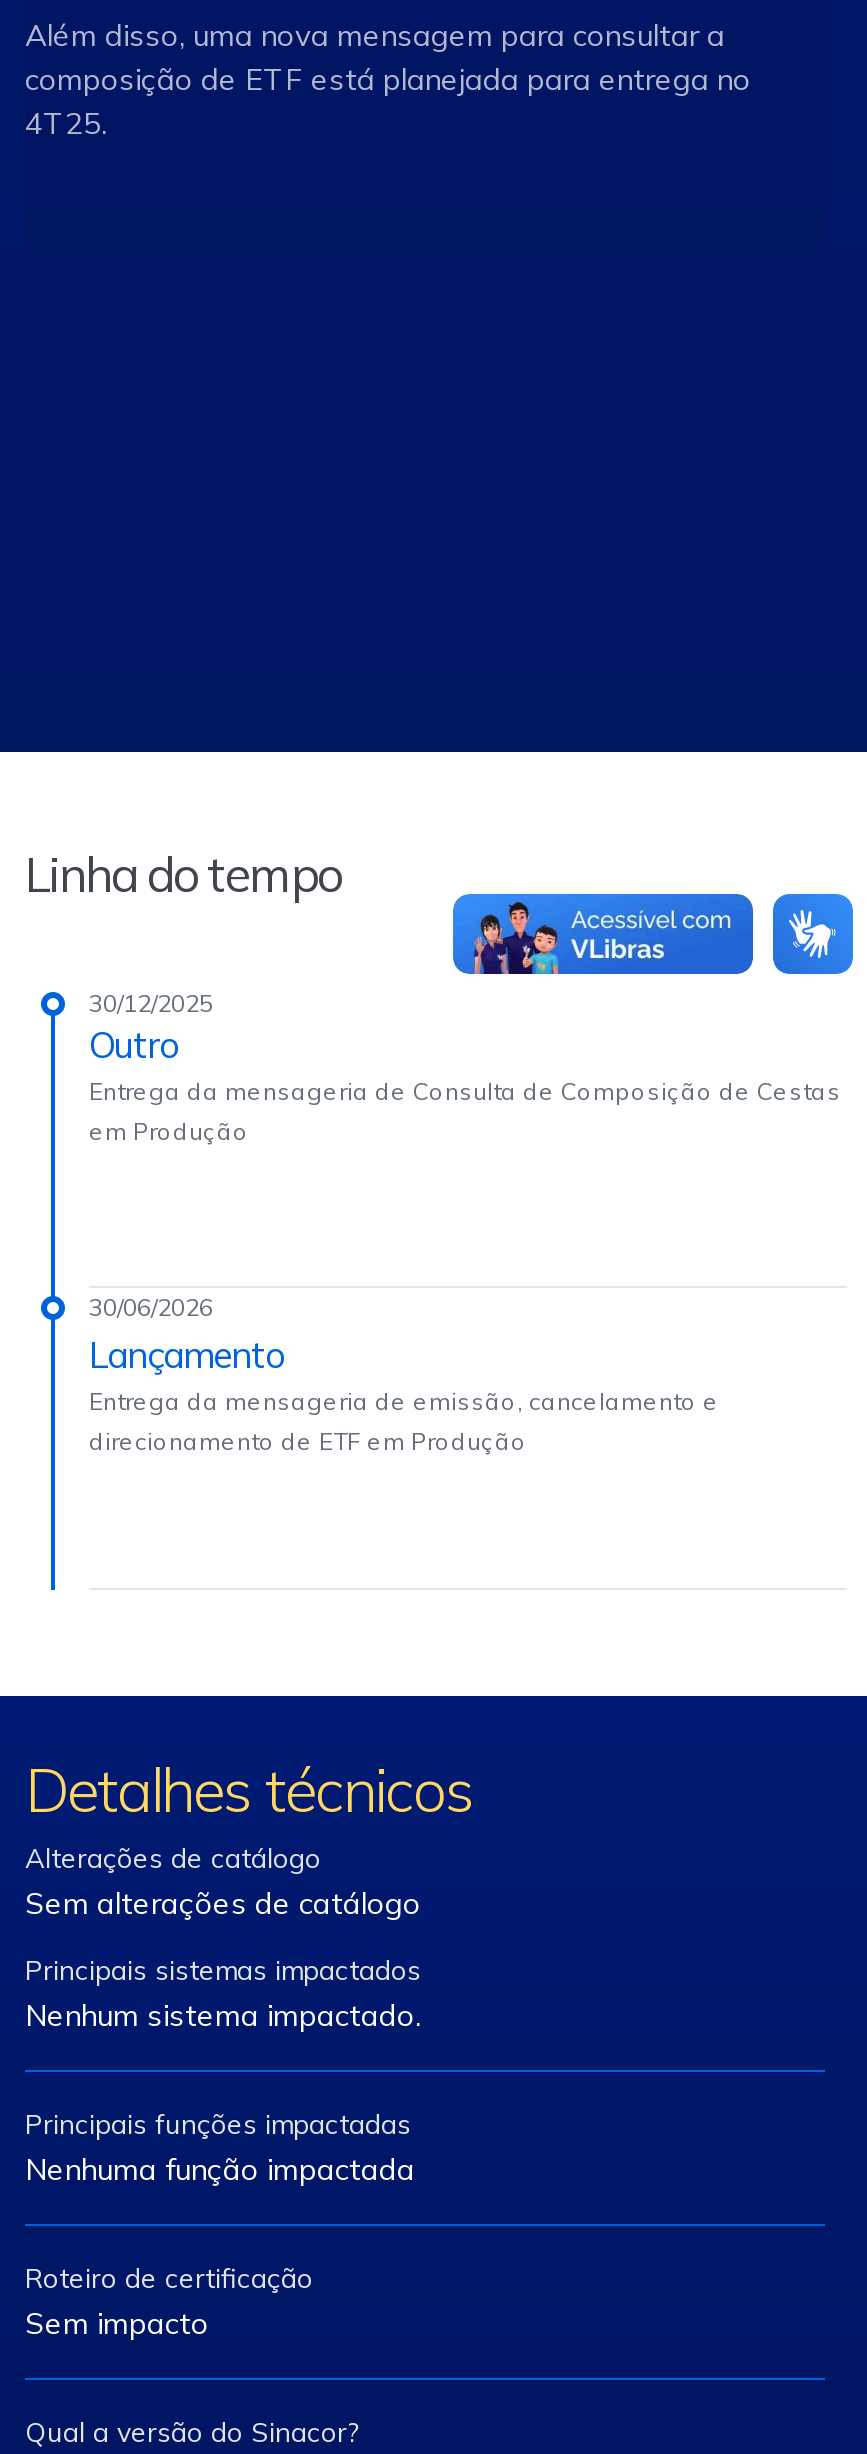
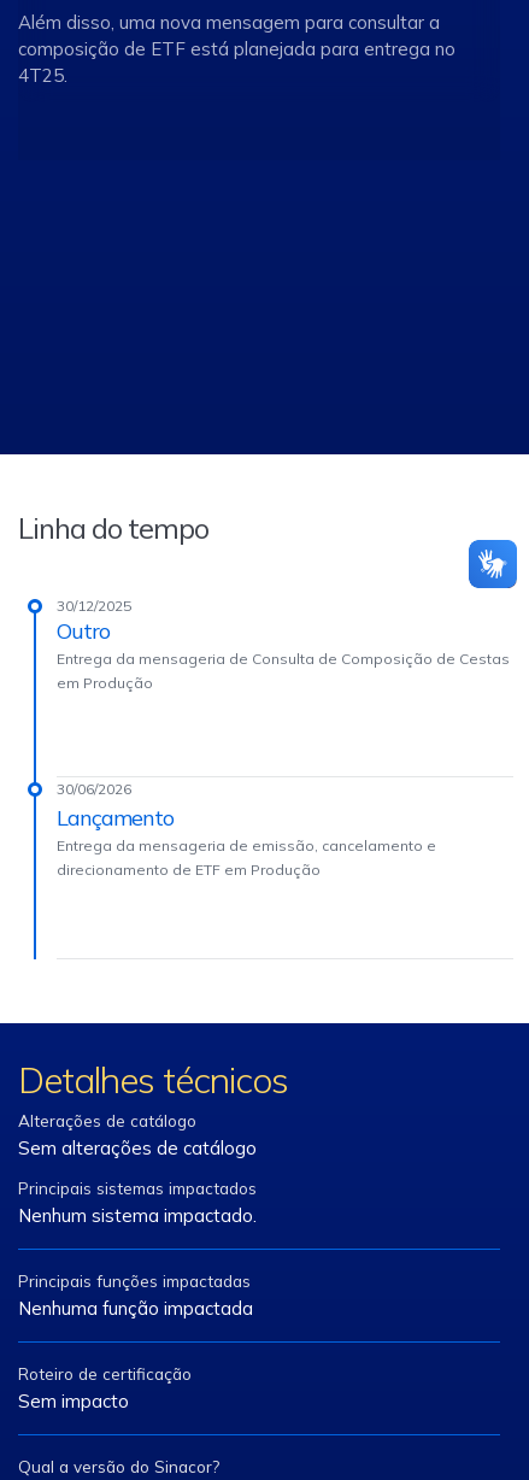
[451,892,755,976] [image] -> none

